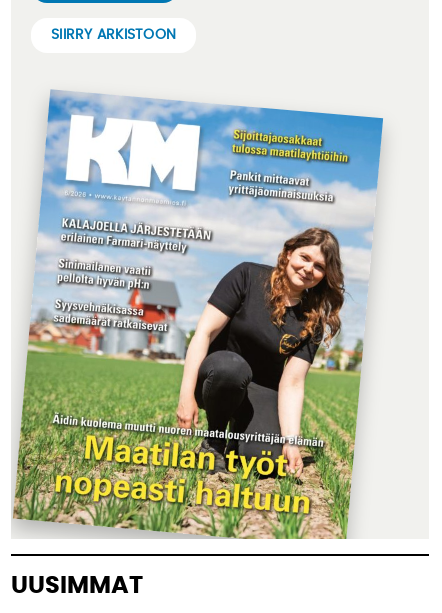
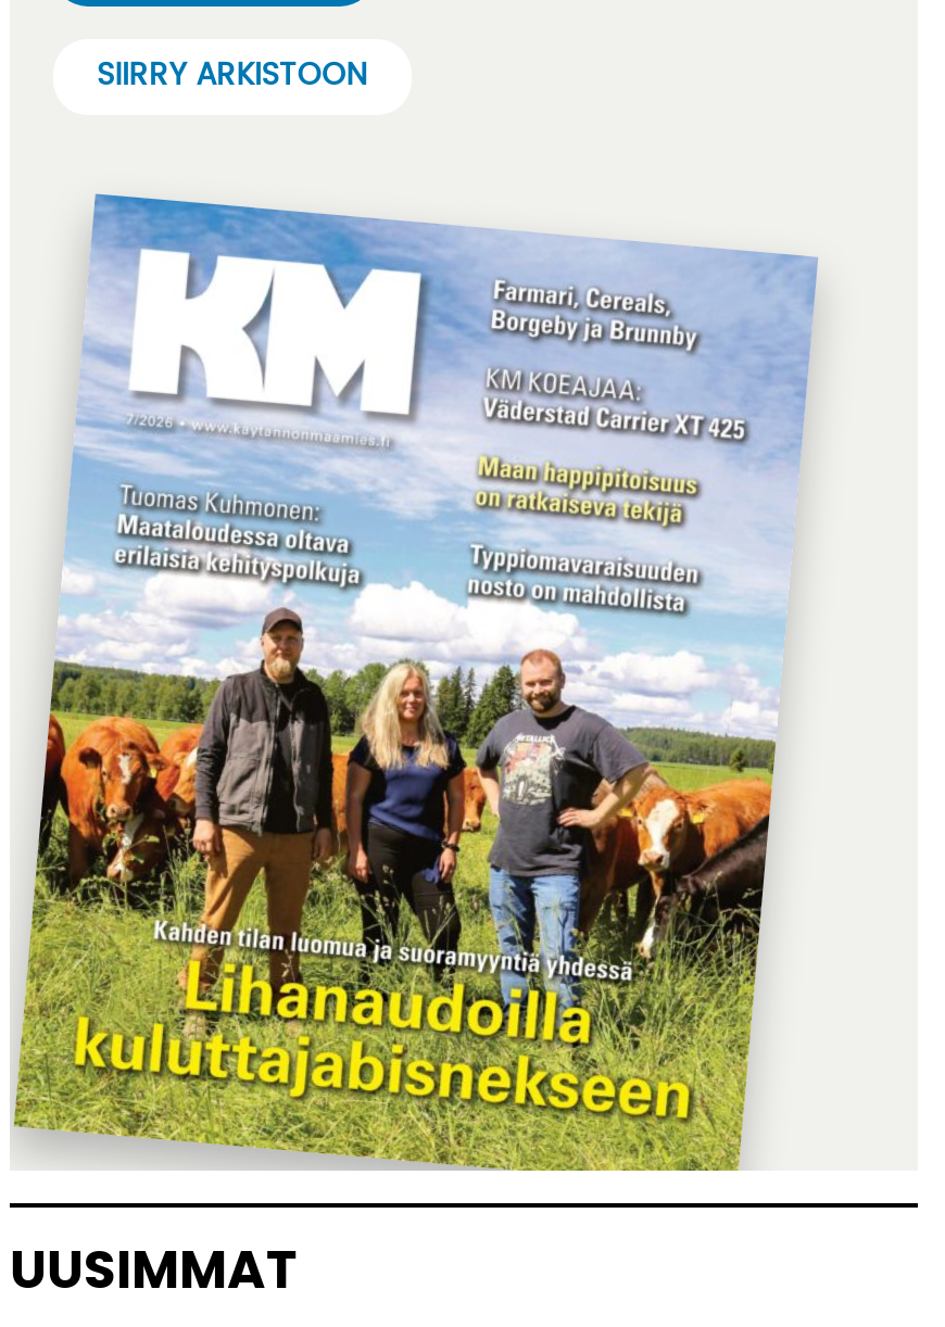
[14,91,383,539] [image] -> [16,195,816,1171] [image]

